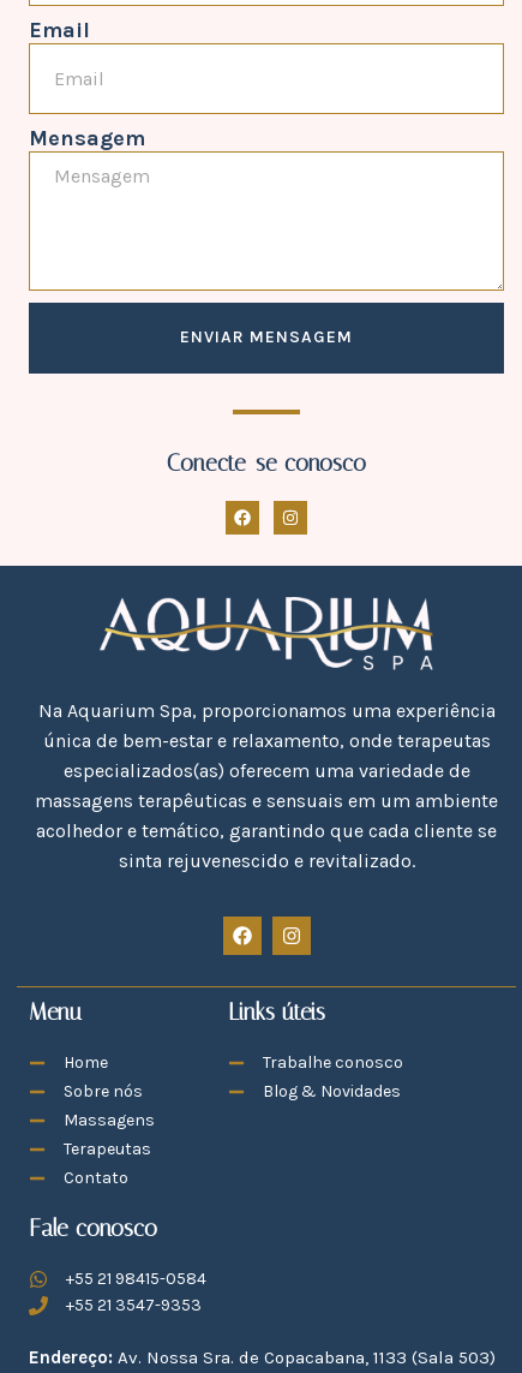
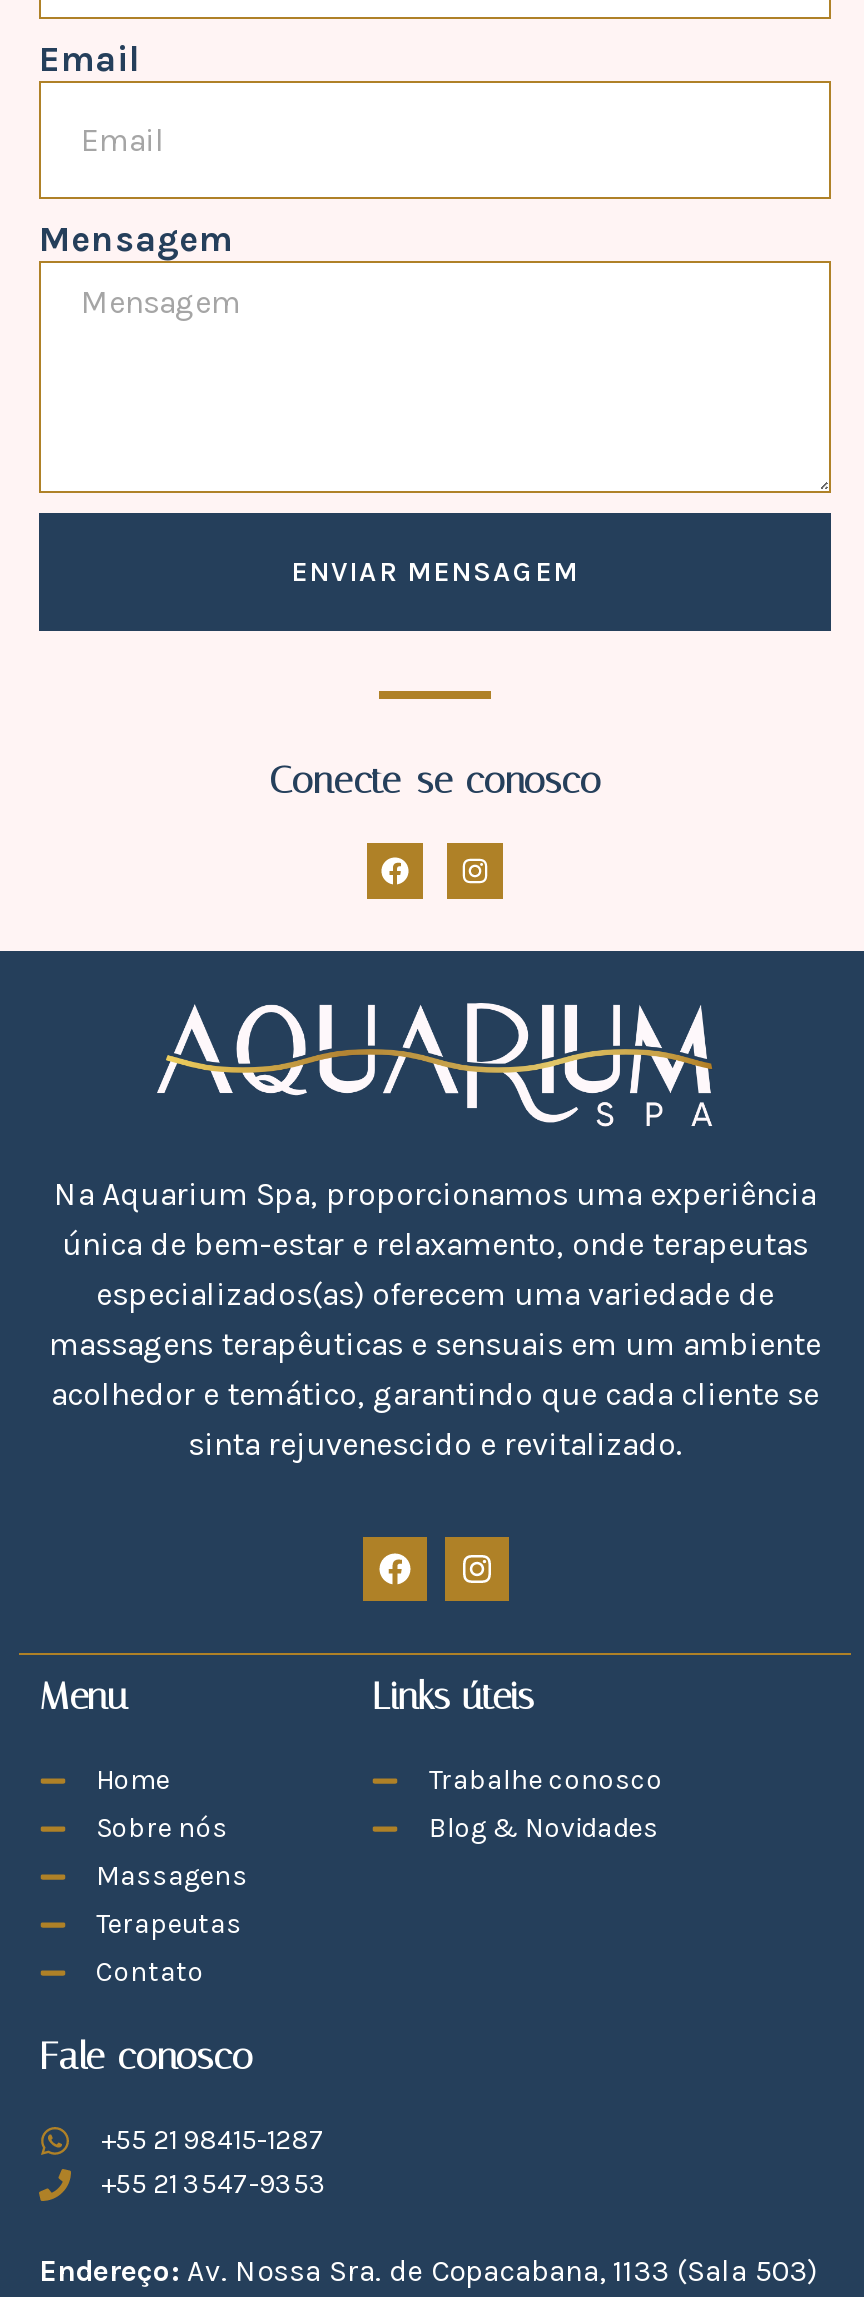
[66,1269,206,1289] +55 21 98415-0584 -> [101,2123,325,2157] +55 21 98415-1287

